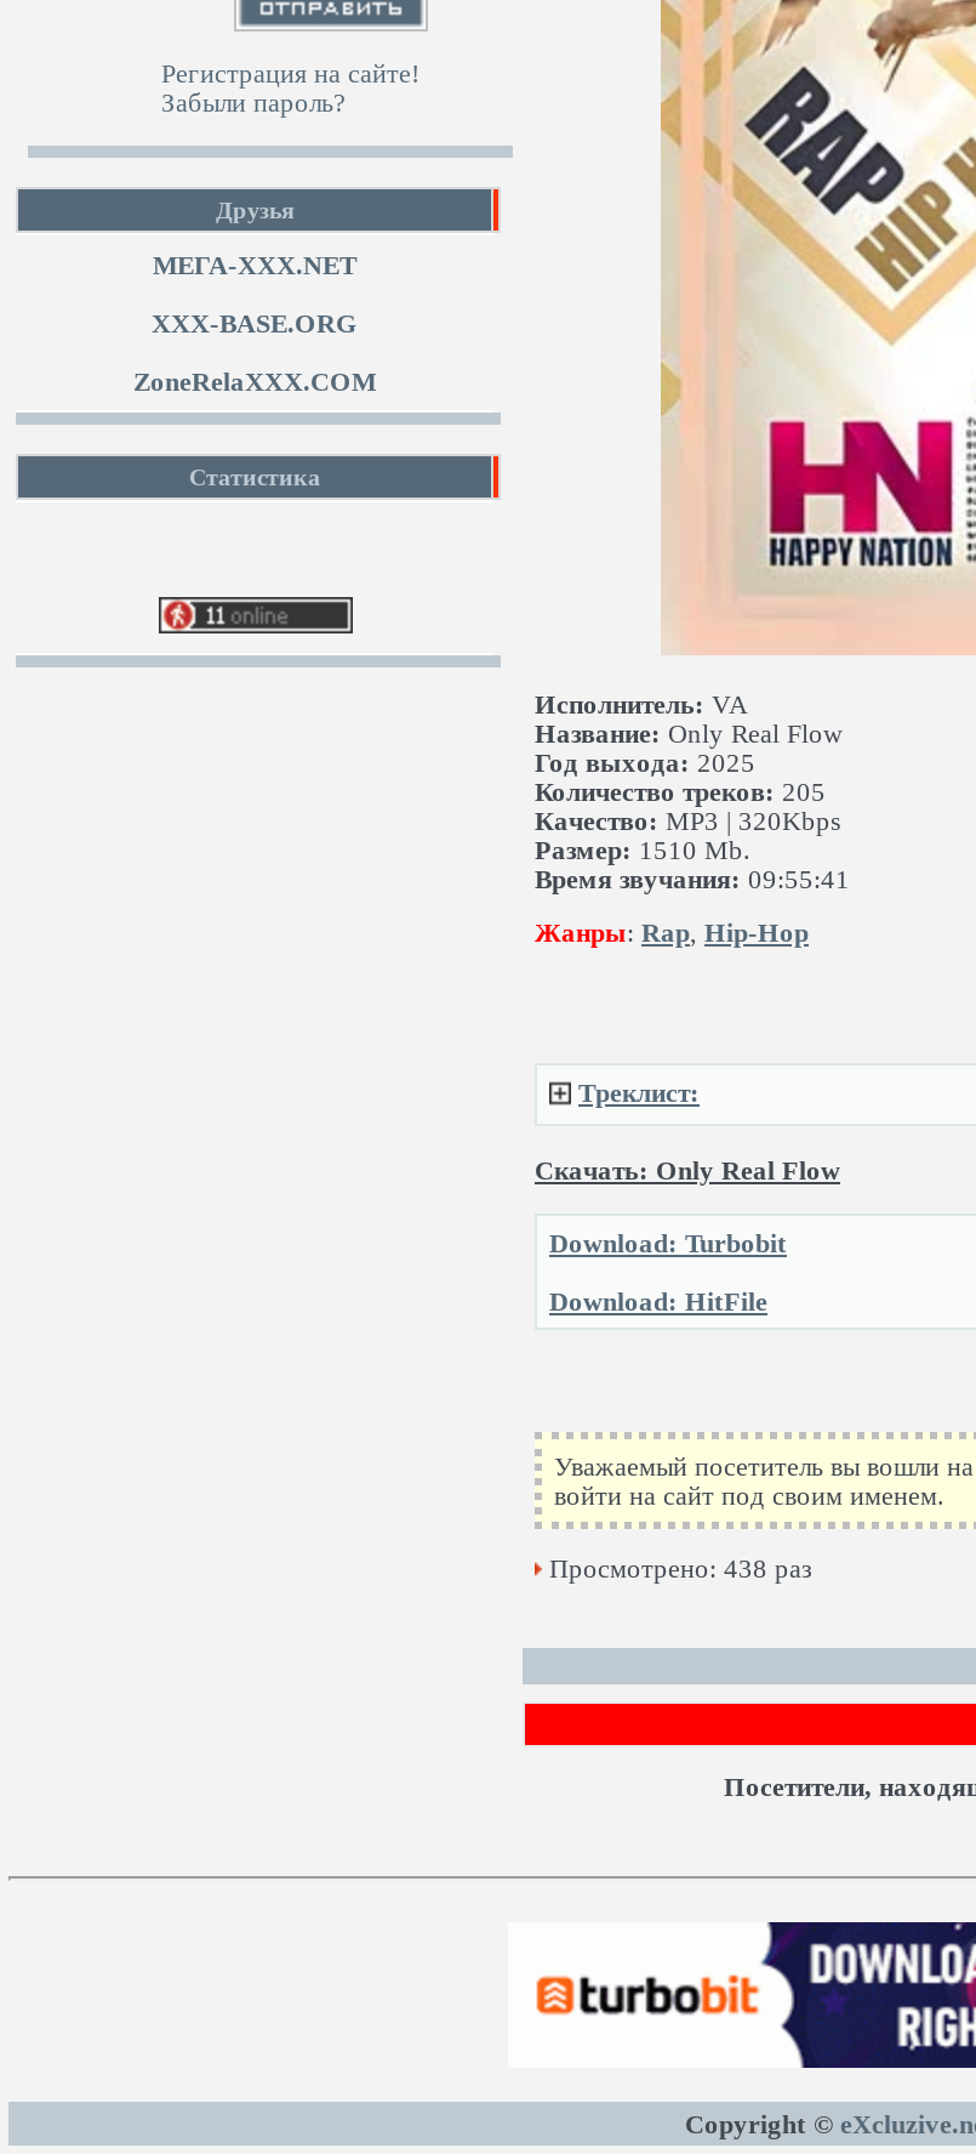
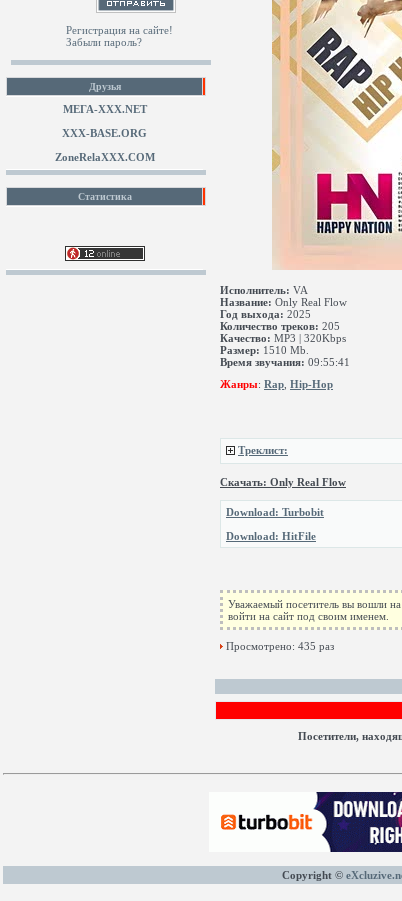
[542,1553,811,1582] Просмотрено: 438 раз -> [223,640,334,652] Просмотрено: 435 раз

